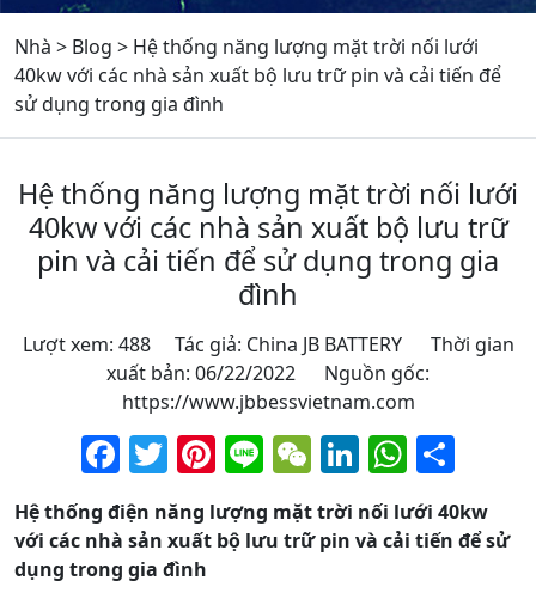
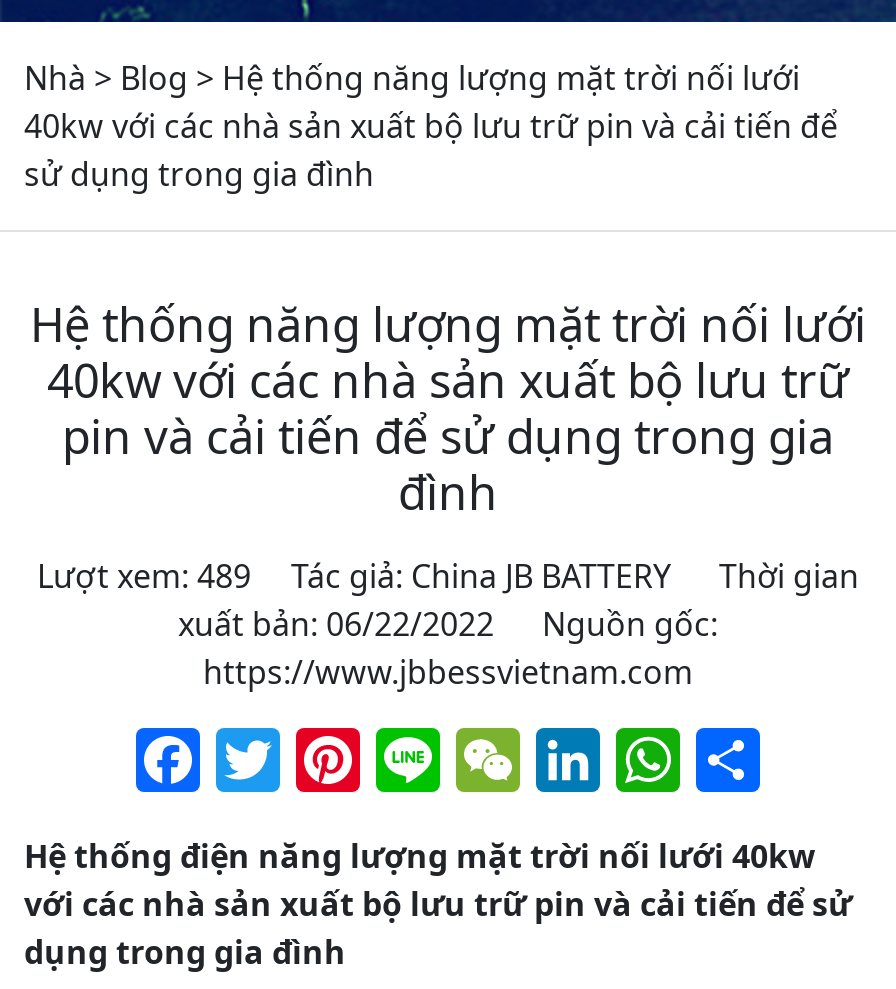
[22,331,514,357] Lượt xem: 488 Tác giả: China JB BATTERY Thời gian -> [37,554,859,598] Lượt xem: 489 Tác giả: China JB BATTERY Thời gian

